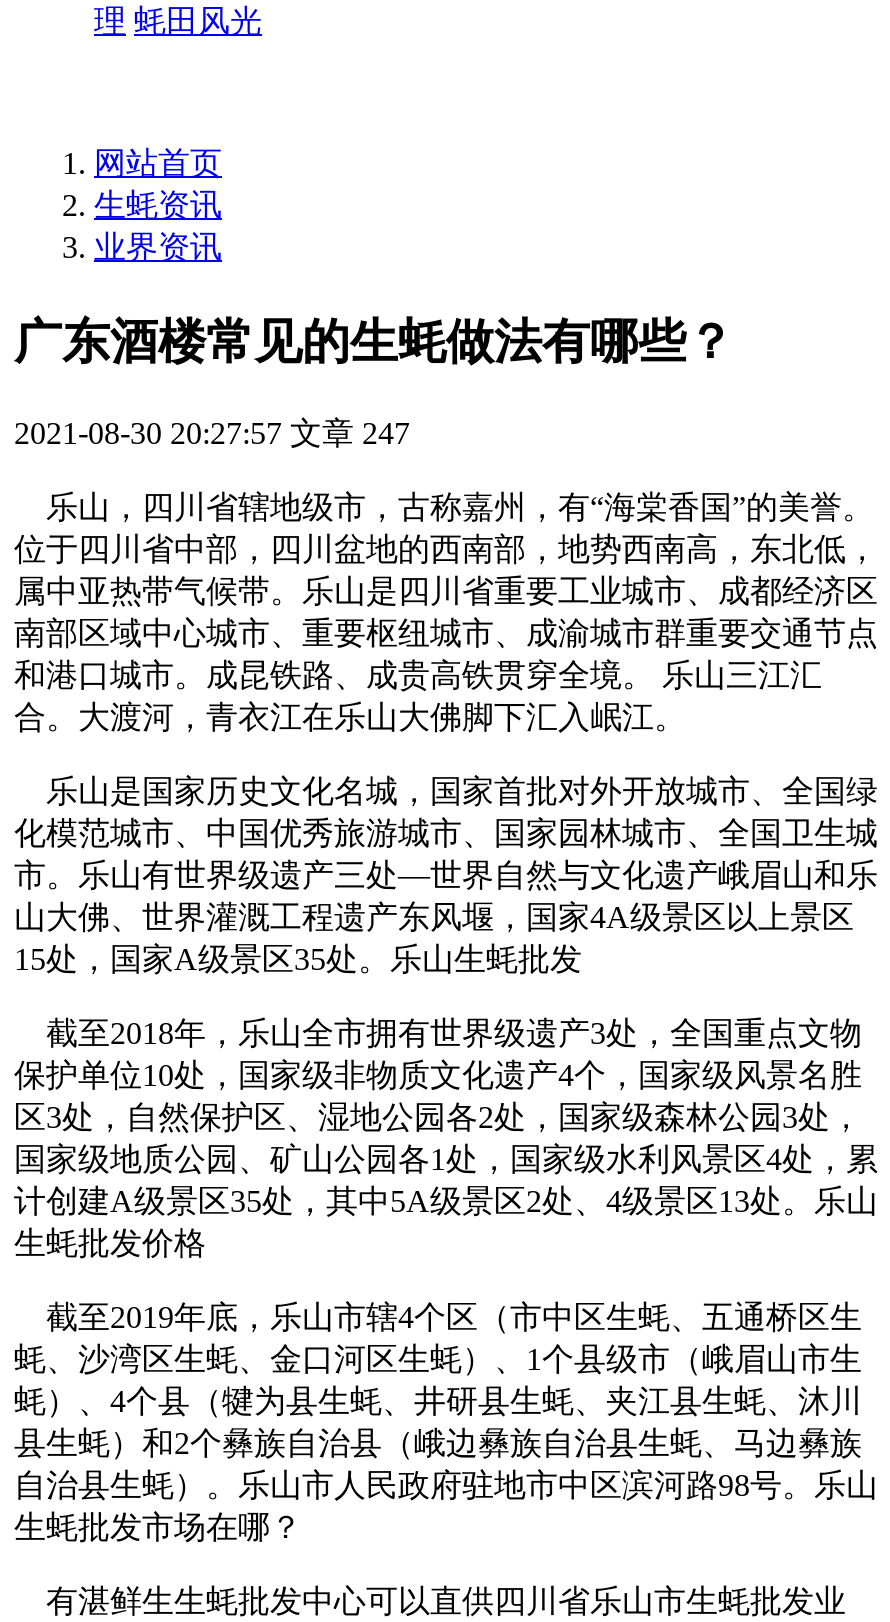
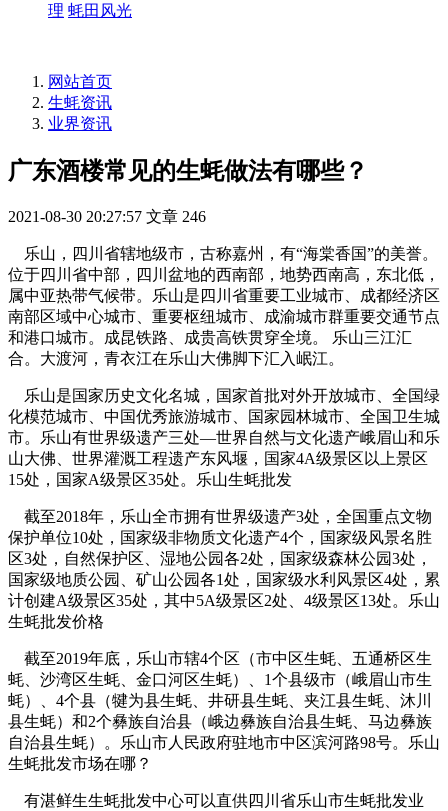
[14,416,410,450] 2021-08-30 20:27:57 文章 247 -> [8,208,206,225] 2021-08-30 20:27:57 文章 246

